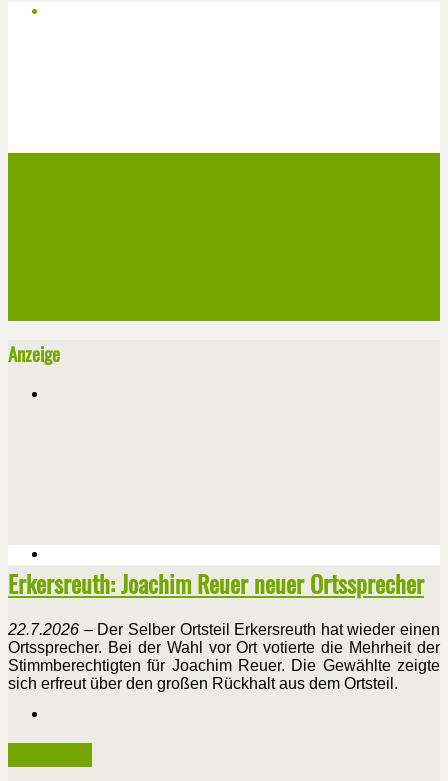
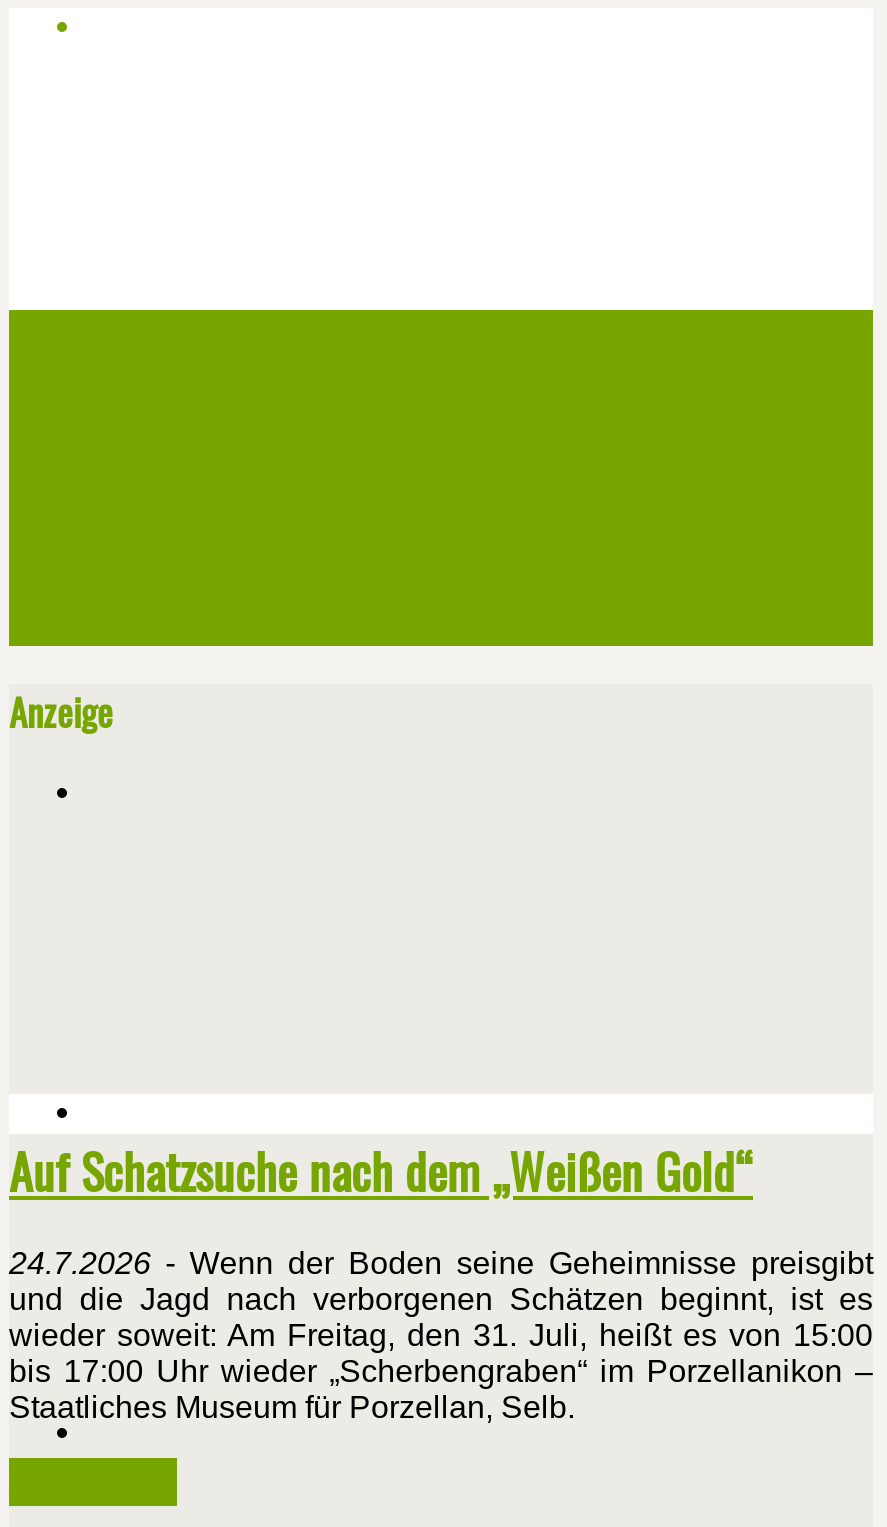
[8,565,424,601] Erkersreuth: Joachim Reuer neuer Ortssprecher -> [9,1135,753,1207] Auf Schatzsuche nach dem „Weißen Gold“
[8,621,440,692] 22.7.2026 – Der Selber Ortsteil Erkersreuth hat wieder einen | Ortssprecher. Bei der Wahl vor Ort votierte die Mehrheit der | Stimmberechtigten für Joachim Reuer. Die Gewählte zeigte | sich erfreut über den großen Rückhalt aus dem Ortsteil. -> [9,1246,873,1424] 24.7.2026 - Wenn der Boden seine Geheimnisse preisgibt | und die Jagd nach verborgenen Schätzen beginnt, ist es | wieder soweit: Am Freitag, den 31. Juli, heißt es von 15:00 | bis 17:00 Uhr wieder „Scherbengraben“ im Porzellanikon – | Staatliches Museum für Porzellan, Selb.

